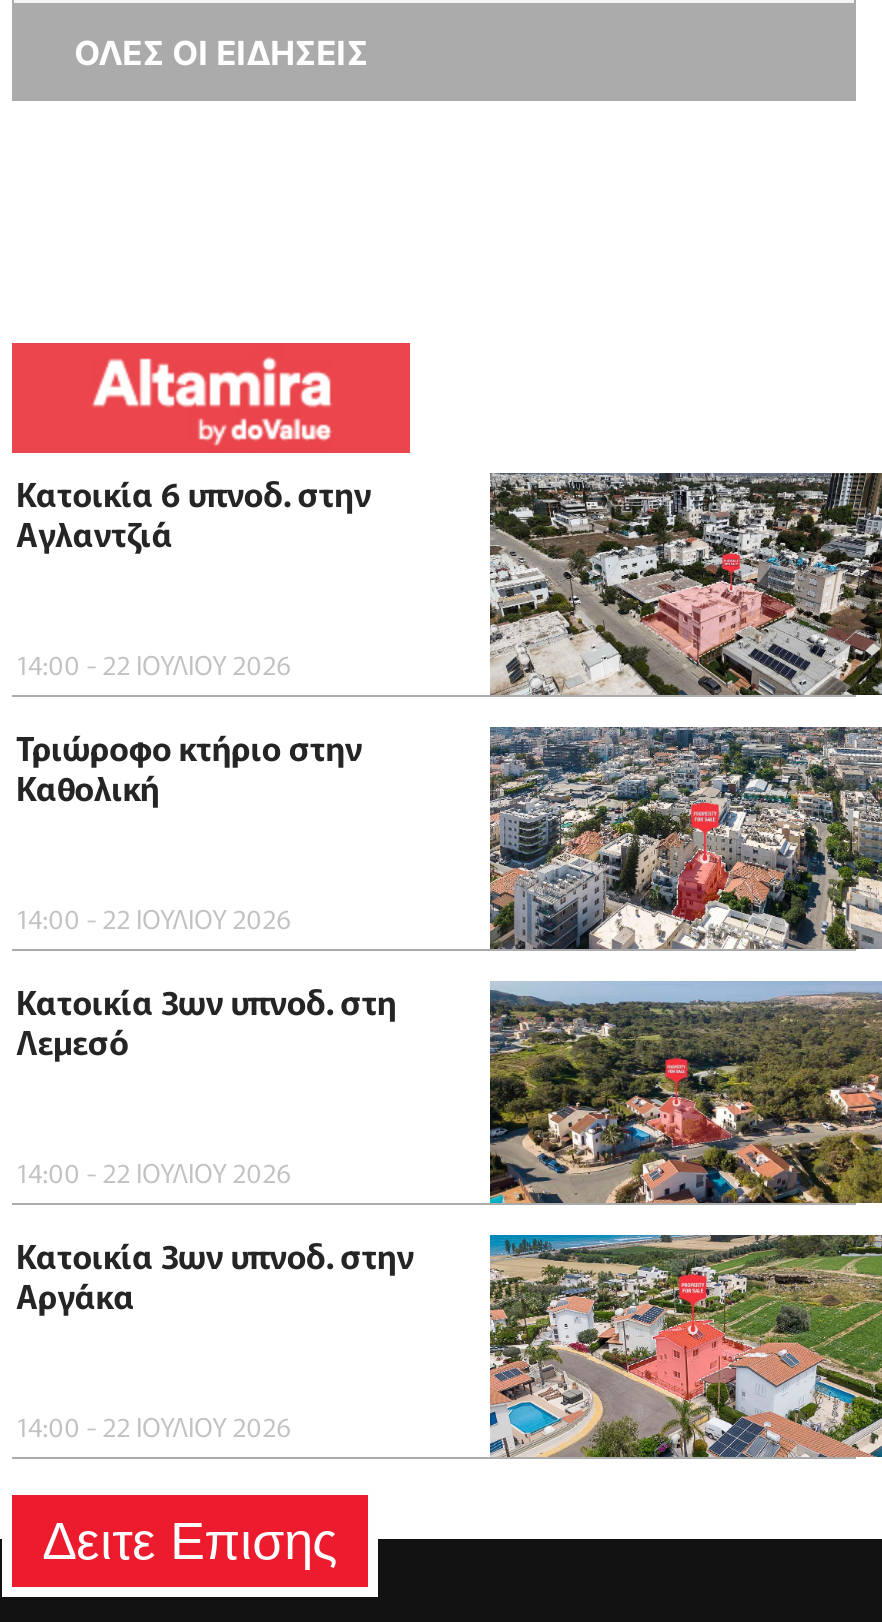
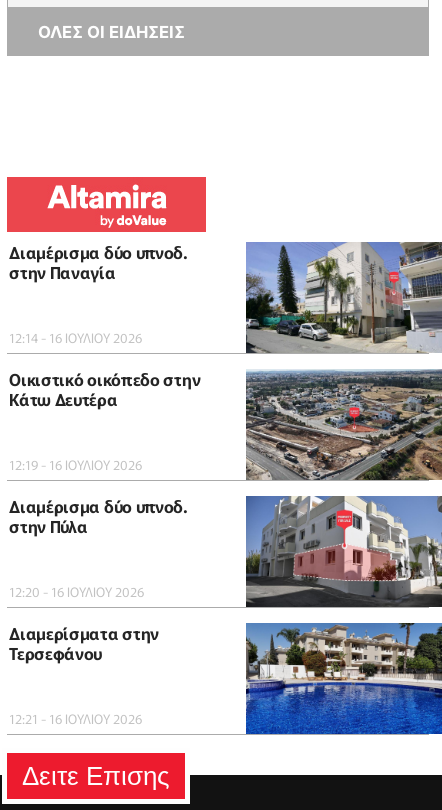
[16,469,371,557] Κατοικία 6 υπνοδ. στην | Αγλαντζιά -> [9,240,187,284] Διαμέρισμα δύο υπνοδ. | στην Παναγία
[488,471,876,697] [image] -> [245,241,439,354] [image]
[16,645,290,683] 14:00 - 22 ΙΟΥΛΙΟΥ 2026 -> [9,328,142,347] 12:14 - 16 ΙΟΥΛΙΟΥ 2026
[16,723,362,811] Τριώροφο κτήριο στην | Καθολική -> [9,367,200,411] Οικιστικό οικόπεδο στην | Κάτω Δευτέρα
[490,727,876,951] [image] -> [246,369,439,481] [image]
[16,898,290,936] 14:00 - 22 ΙΟΥΛΙΟΥ 2026 -> [9,455,142,474] 12:19 - 16 ΙΟΥΛΙΟΥ 2026
[16,976,396,1064] Κατοικία 3ων υπνοδ. στη | Λεμεσό -> [9,494,187,538] Διαμέρισμα δύο υπνοδ. | στην Πύλα
[488,981,876,1205] [image] -> [245,496,439,608] [image]
[16,1152,290,1190] 14:00 - 22 ΙΟΥΛΙΟΥ 2026 -> [9,582,144,601] 12:20 - 16 ΙΟΥΛΙΟΥ 2026
[16,1230,414,1318] Κατοικία 3ων υπνοδ. στην | Αργάκα -> [9,621,159,665] Διαμερίσματα στην | Τερσεφάνου
[488,1233,876,1459] [image] -> [245,622,439,735] [image]
[16,1406,290,1444] 14:00 - 22 ΙΟΥΛΙΟΥ 2026 -> [9,708,142,727] 12:21 - 16 ΙΟΥΛΙΟΥ 2026

